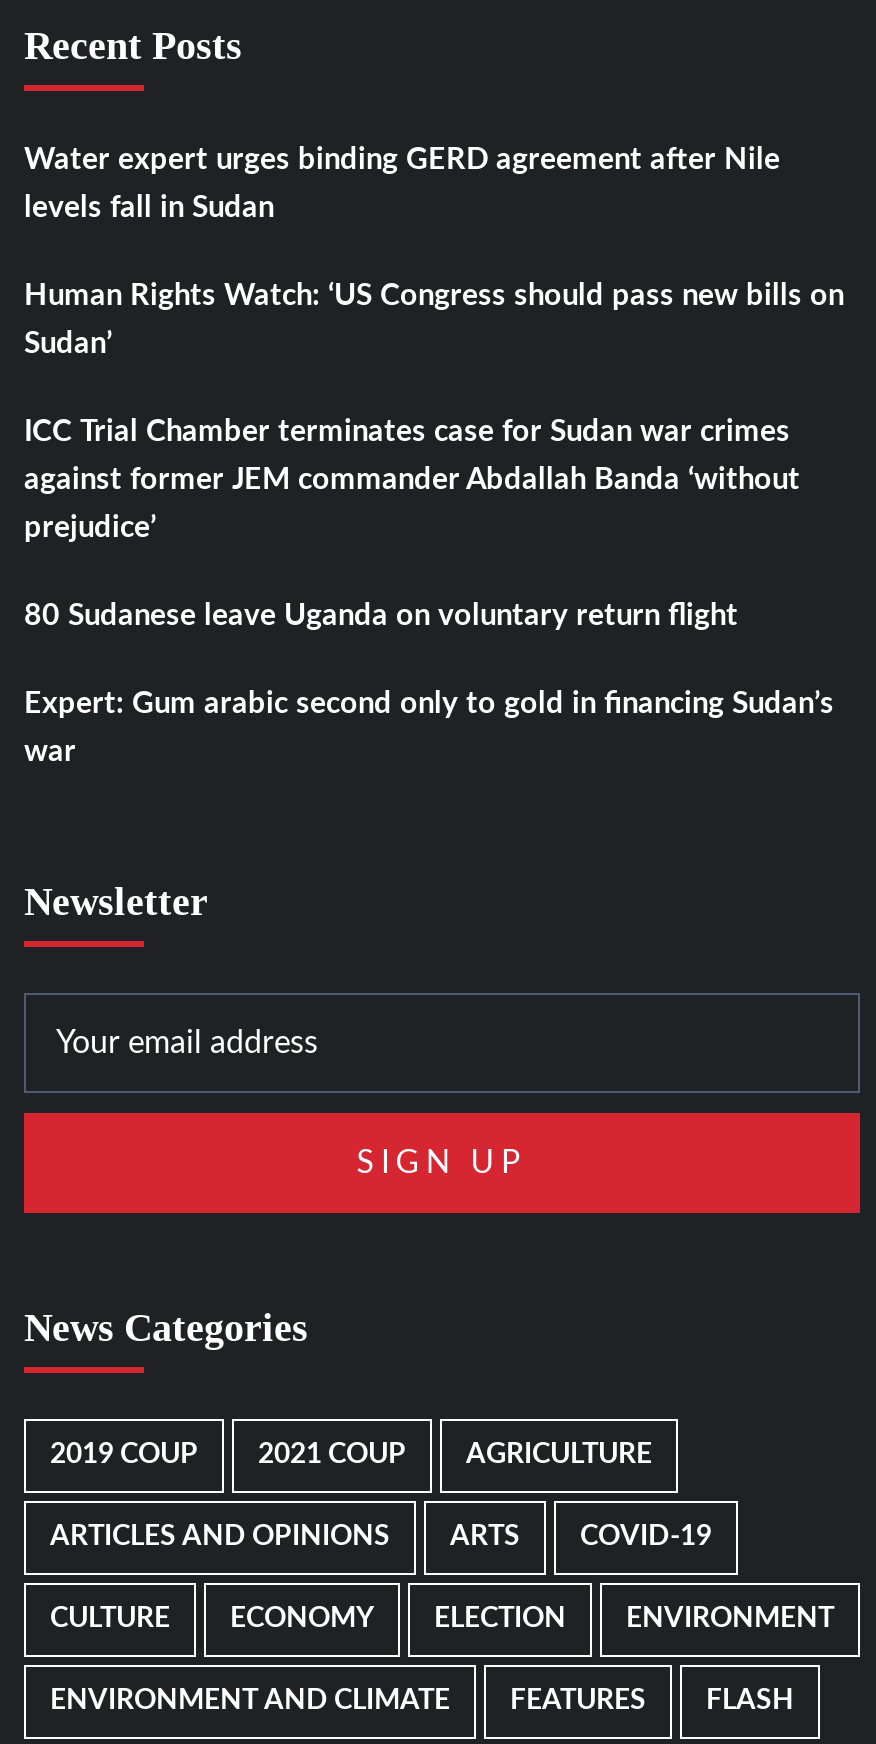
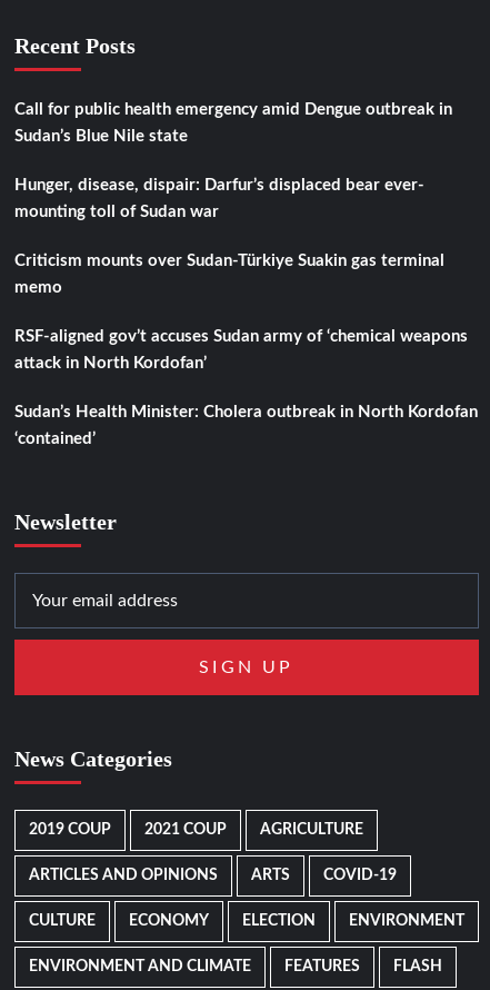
[24,145,780,175] Water expert urges binding GERD agreement after Nile -> [14,101,452,118] Call for public health emergency amid Dengue outbreak in
[24,193,274,223] levels fall in Sudan -> [14,128,188,144] Sudan’s Blue Nile state
[24,281,844,311] Human Rights Watch: ‘US Congress should pass new bills on -> [14,177,424,193] Hunger, disease, dispair: Darfur’s displaced bear ever-
[24,329,112,359] Sudan’ -> [14,203,219,220] mounting toll of Sudan war
[24,417,790,447] ICC Trial Chamber terminates case for Sudan war crimes -> [14,252,444,269] Criticism mounts over Sudan-Türkiye Suakin gas terminal
[24,465,800,495] against former JEM commander Abdallah Banda ‘without -> [14,279,62,296] memo
[24,513,156,543] prejudice’ -> [14,328,468,345] RSF-aligned gov’t accuses Sudan army of ‘chemical weapons
[24,601,738,631] 80 Sudanese leave Uganda on voluntary return flight -> [14,355,207,371] attack in North Kordofan’
[24,689,834,719] Expert: Gum arabic second only to gold in financing Sudan’s -> [14,404,478,420] Sudan’s Health Minister: Cholera outbreak in North Kordofan
[24,737,76,767] war -> [14,430,96,447] ‘contained’

